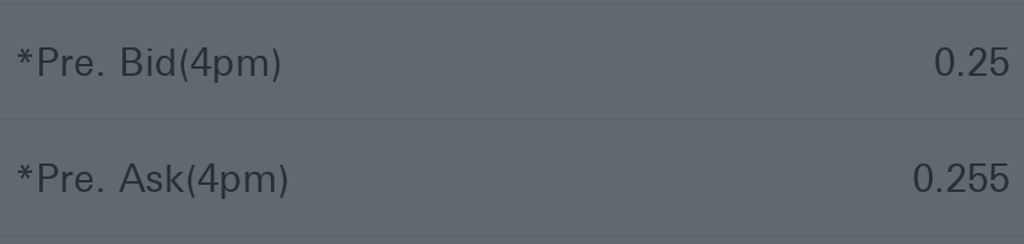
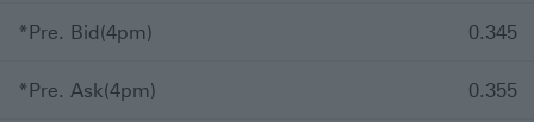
[934,38,1010,85] 0.25 -> [468,20,517,44] 0.345
[912,154,1010,201] 0.255 -> [468,78,517,102] 0.355

